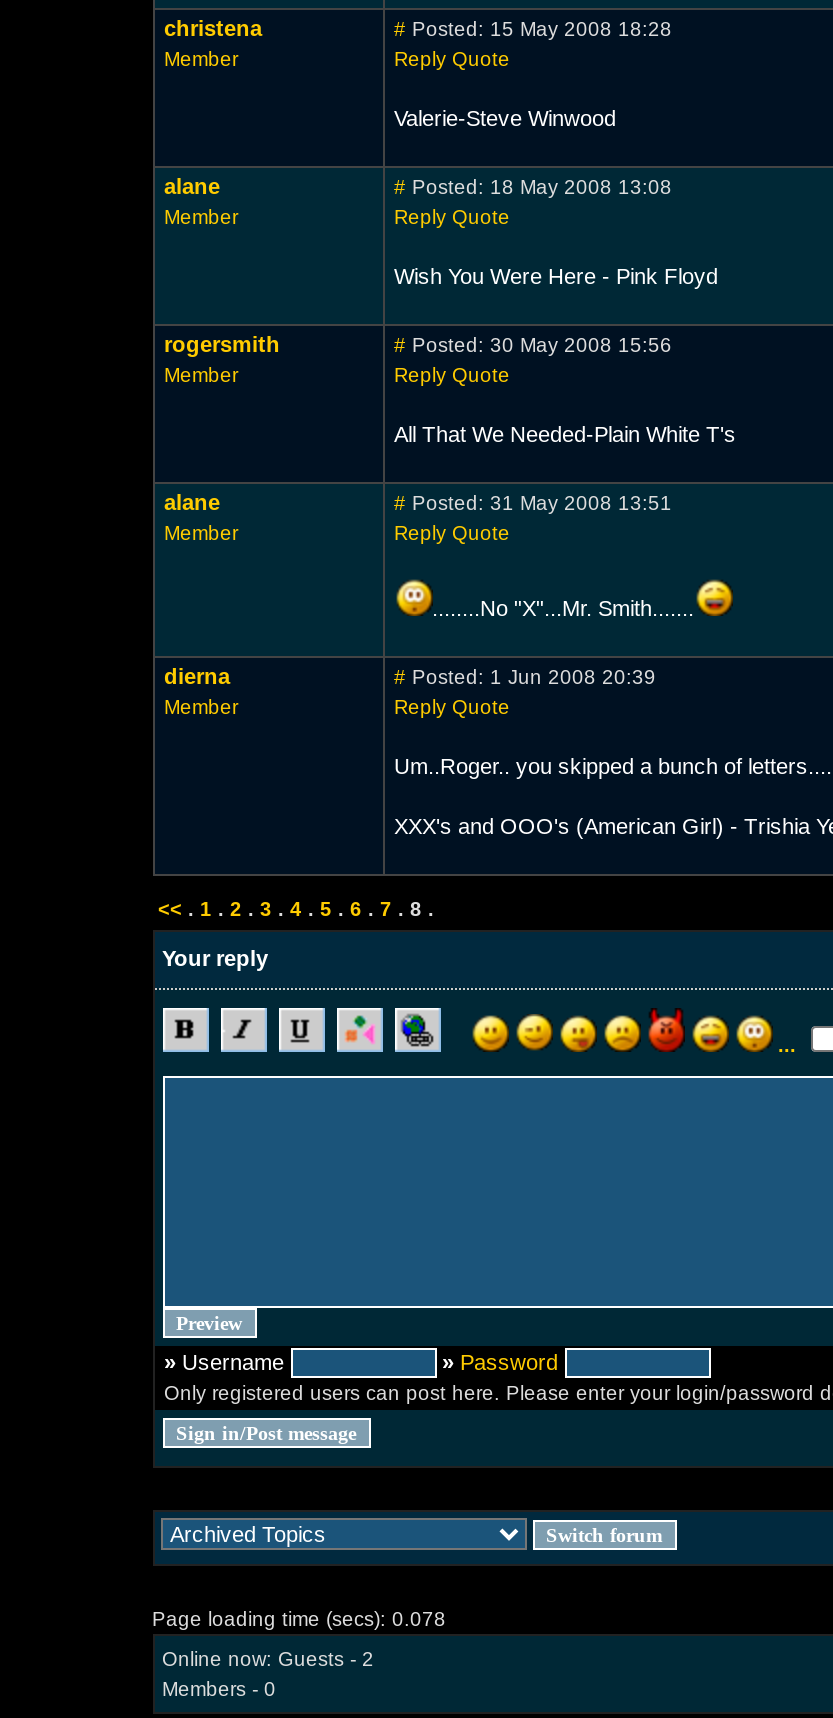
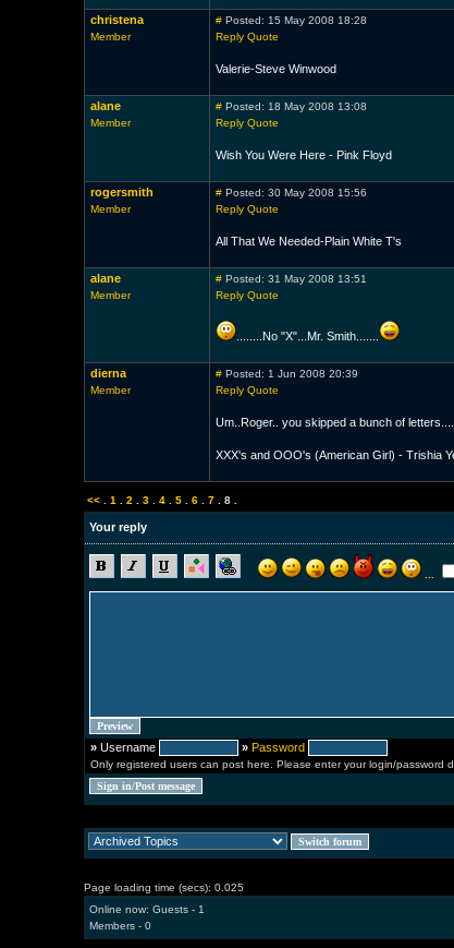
[152,1608,446,1630] Page loading time (secs): 0.078 -> [83,881,243,893] Page loading time (secs): 0.025
[162,1648,374,1670] Online now: Guests - 2 -> [89,903,204,915] Online now: Guests - 1

